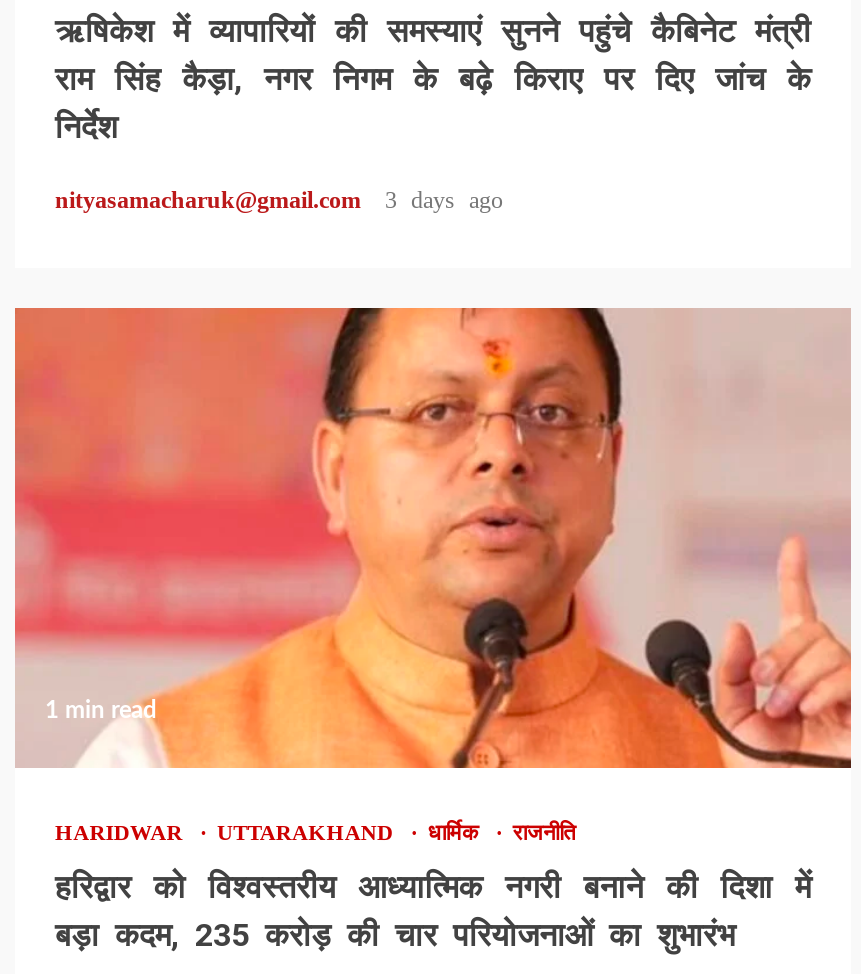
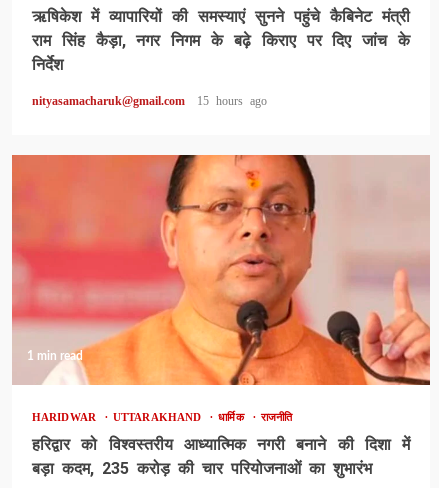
[55,186,503,214] nityasamacharuk@gmail.com 3 days ago -> [32,94,267,108] nityasamacharuk@gmail.com 15 hours ago

